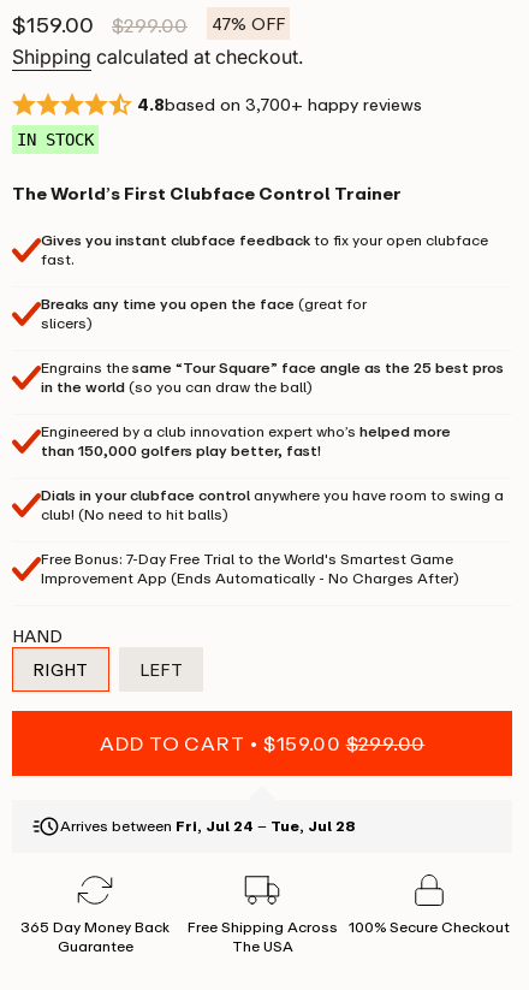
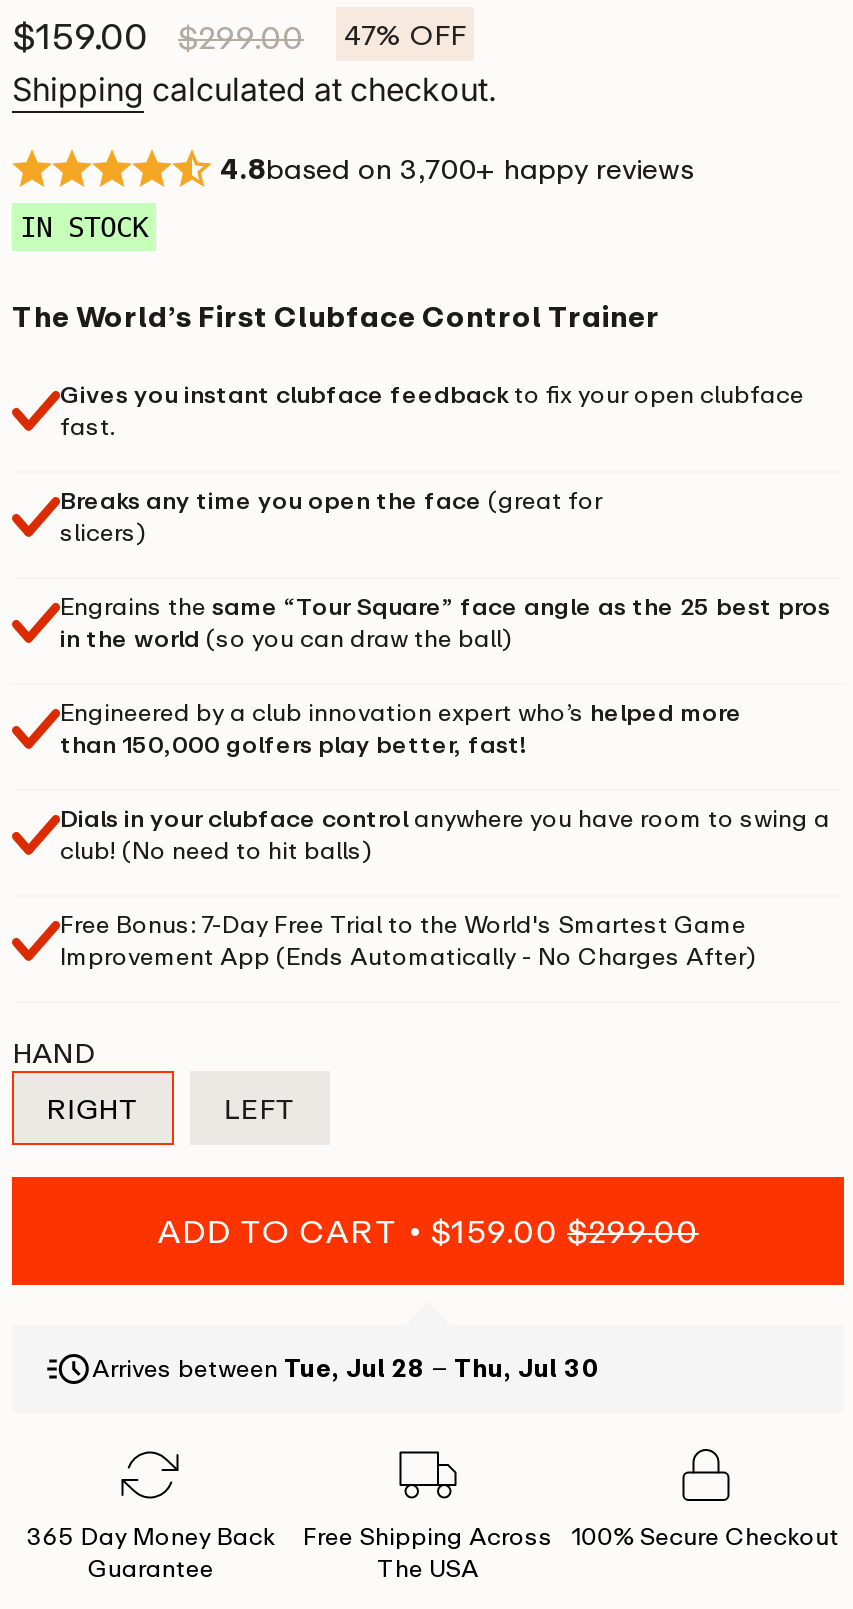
[60,817,356,835] Arrives between Fri, Jul 24 – Tue, Jul 28 -> [92,1353,600,1383] Arrives between Tue, Jul 28 – Thu, Jul 30

